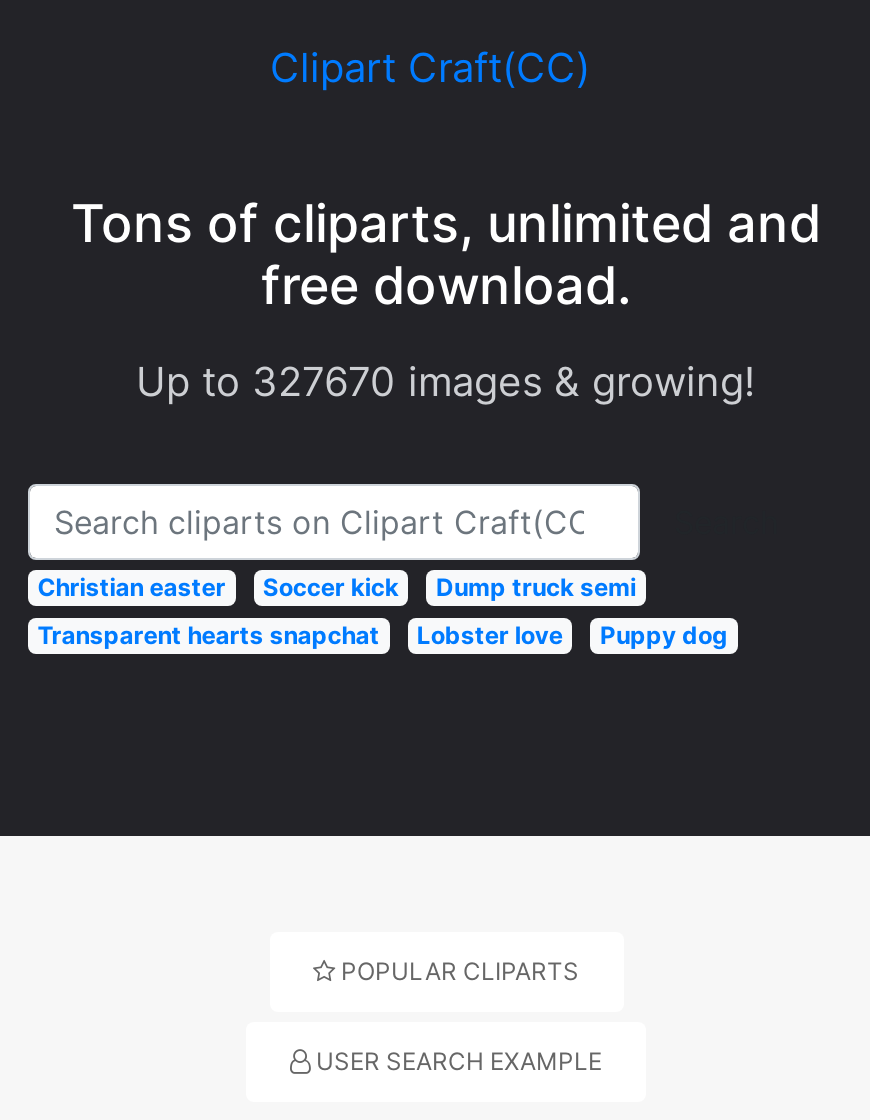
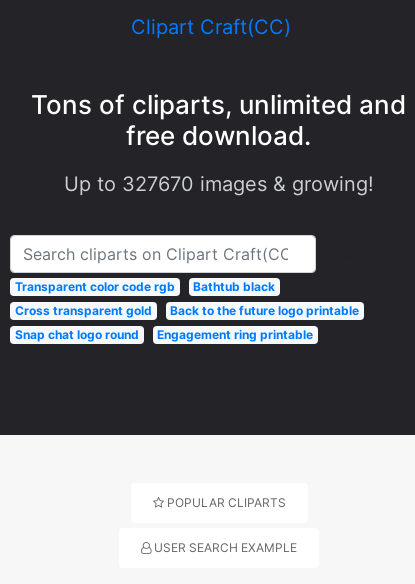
[38,572,728,650] Christian easter | Soccer kick | Dump truck semi | Transparent hearts snapchat | Lobster love | Puppy dog -> [15,279,359,342] Transparent color code rgb | Bathtub black | Cross transparent gold | Back to the future logo printable | Snap chat logo round | Engagement ring printable

